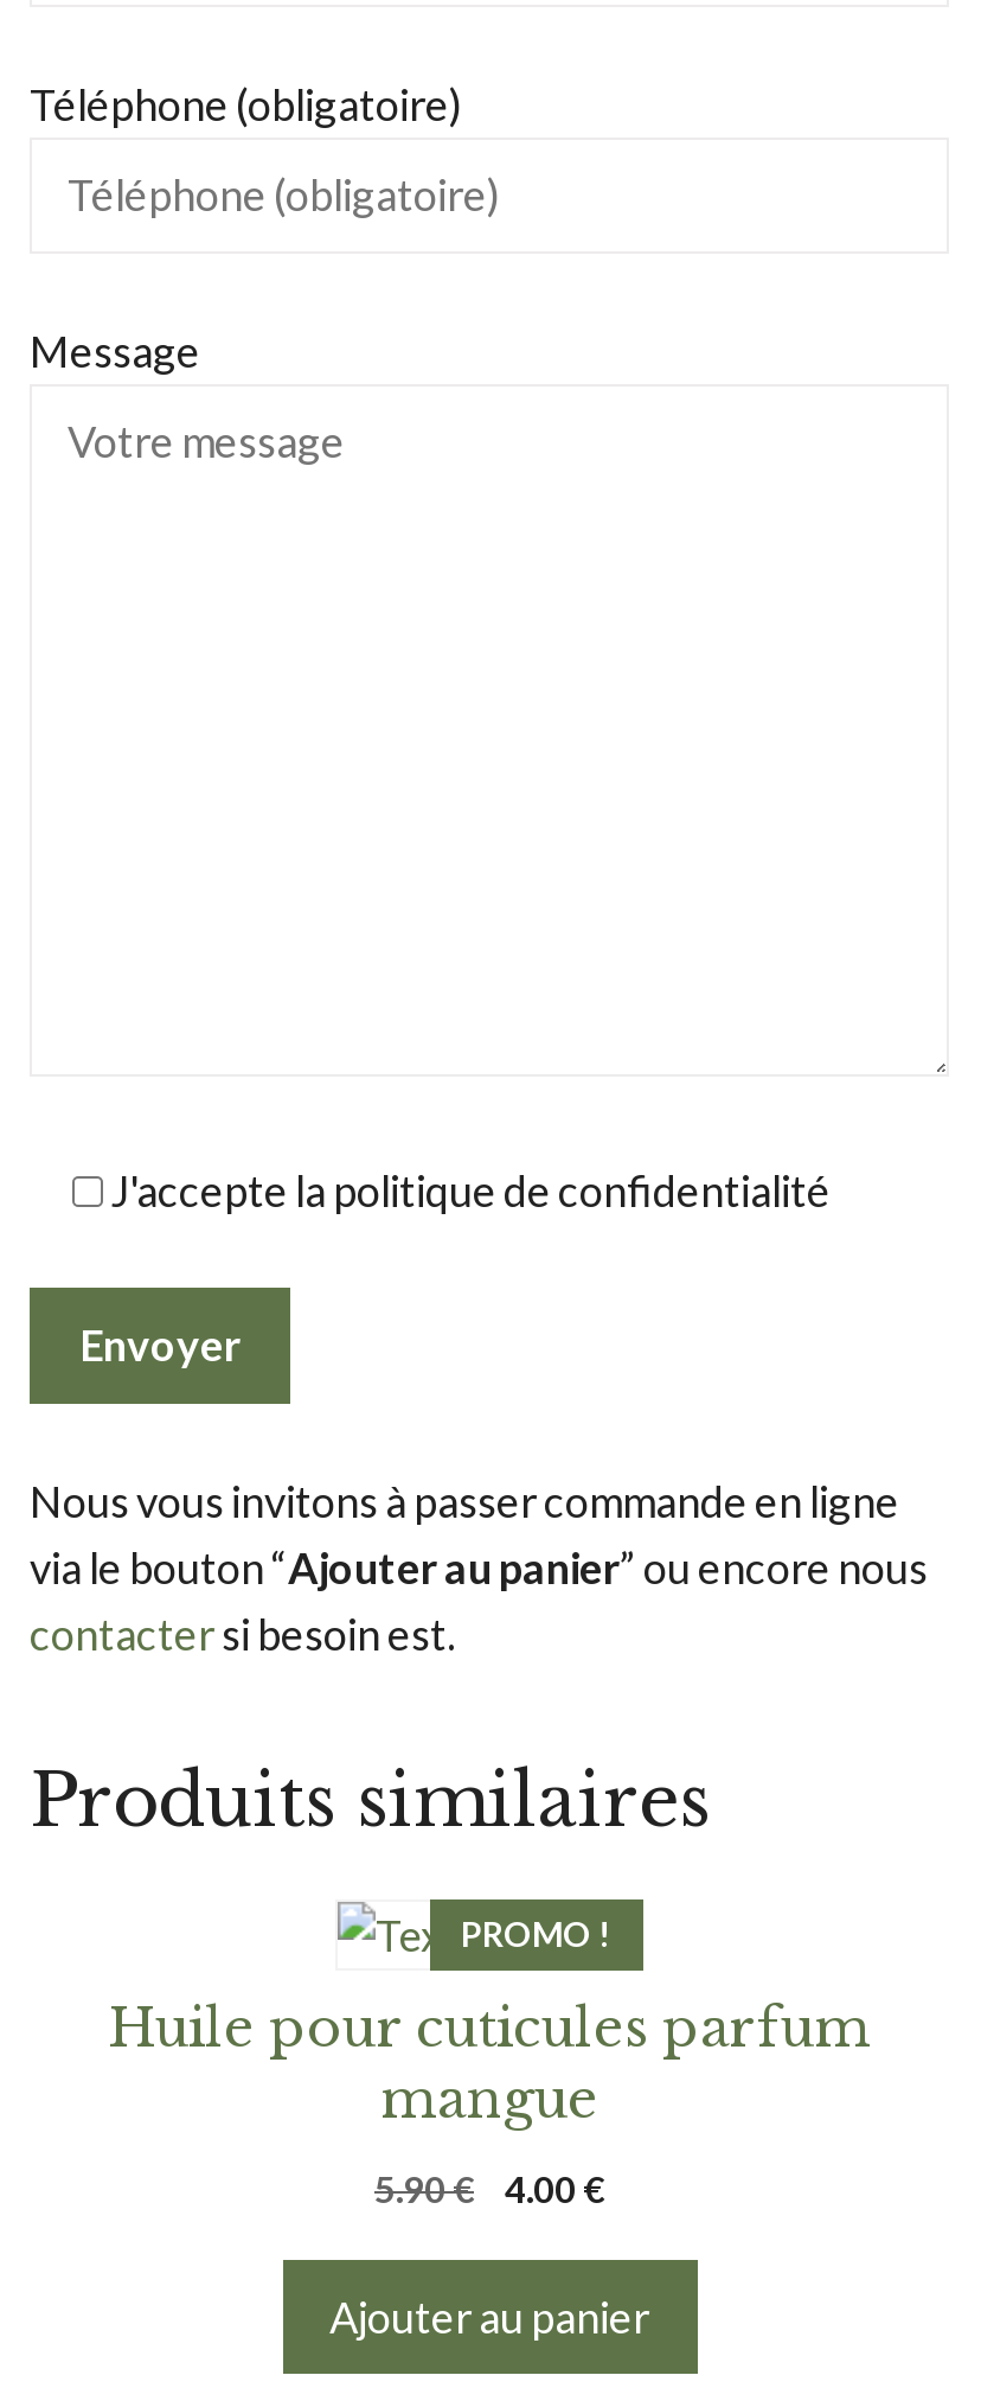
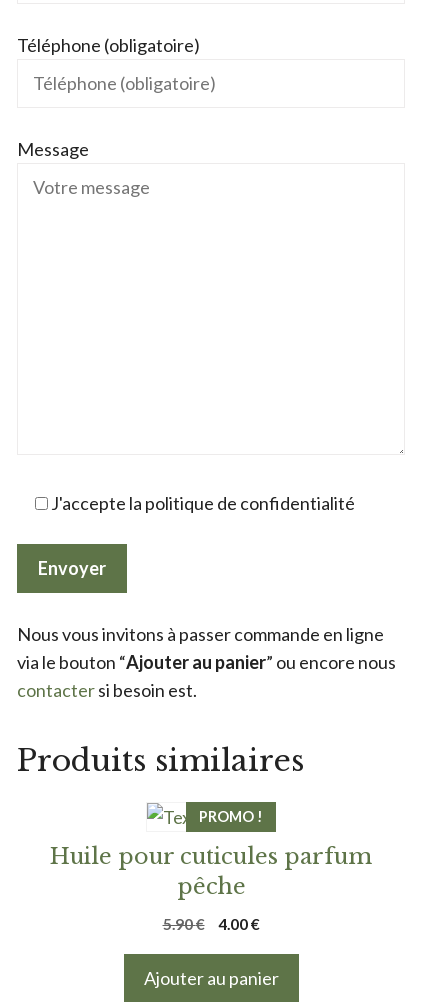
[380,2068,598,2132] mangue -> [176,873,245,900] pêche

